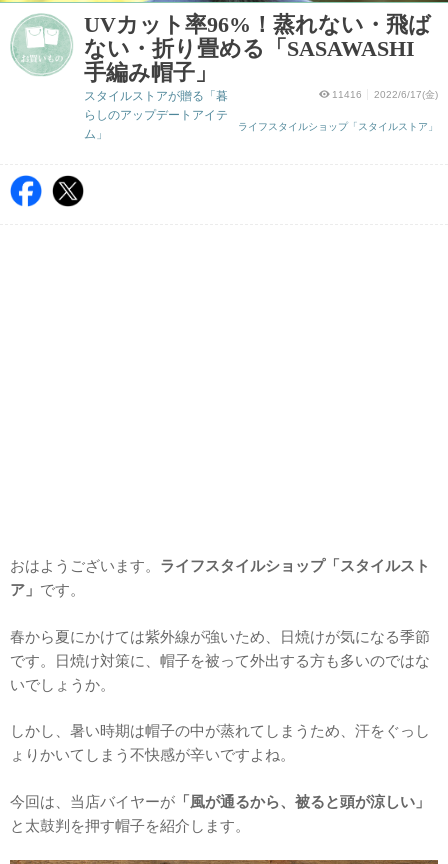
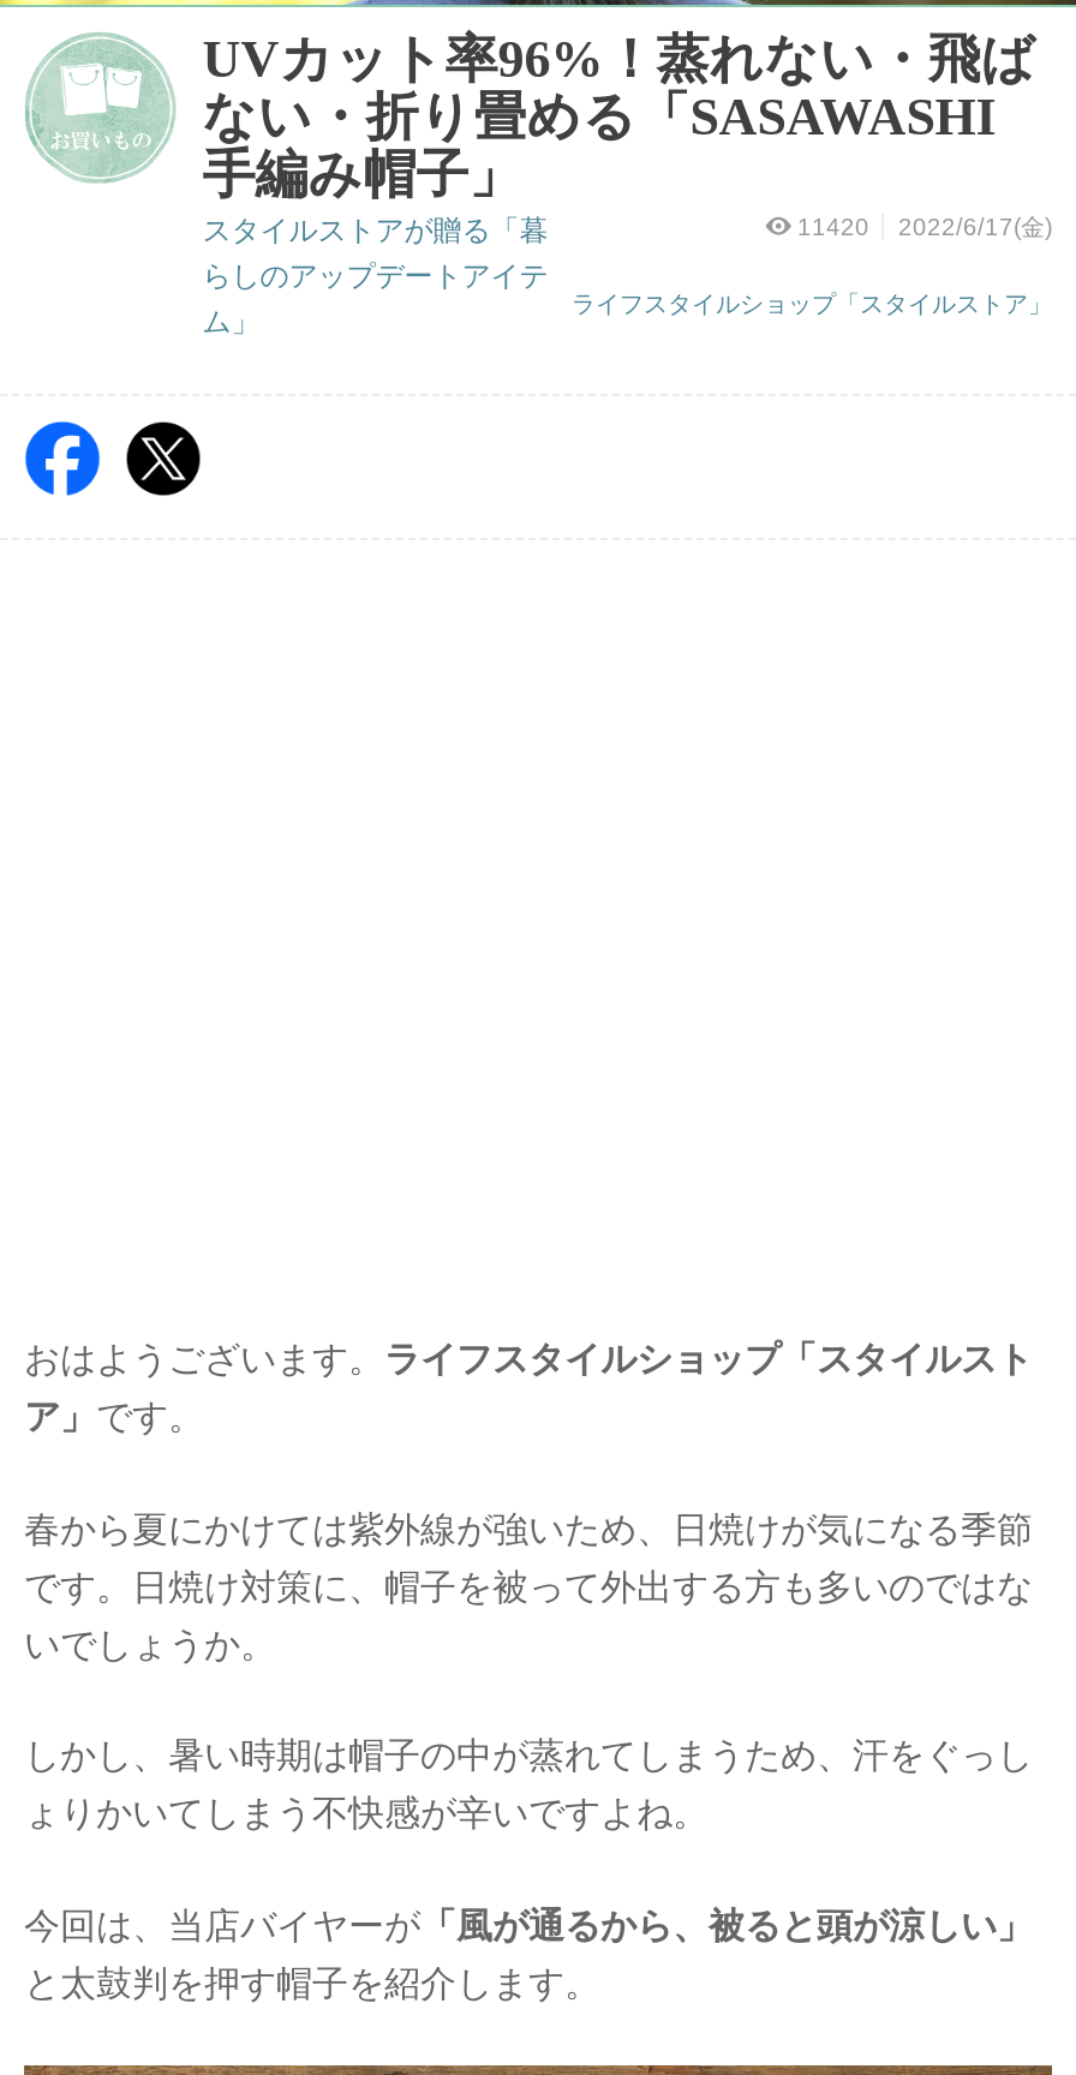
[332,89,438,100] 11416 2022/6/17(金) -> [797,214,1052,240] 11420 2022/6/17(金)

